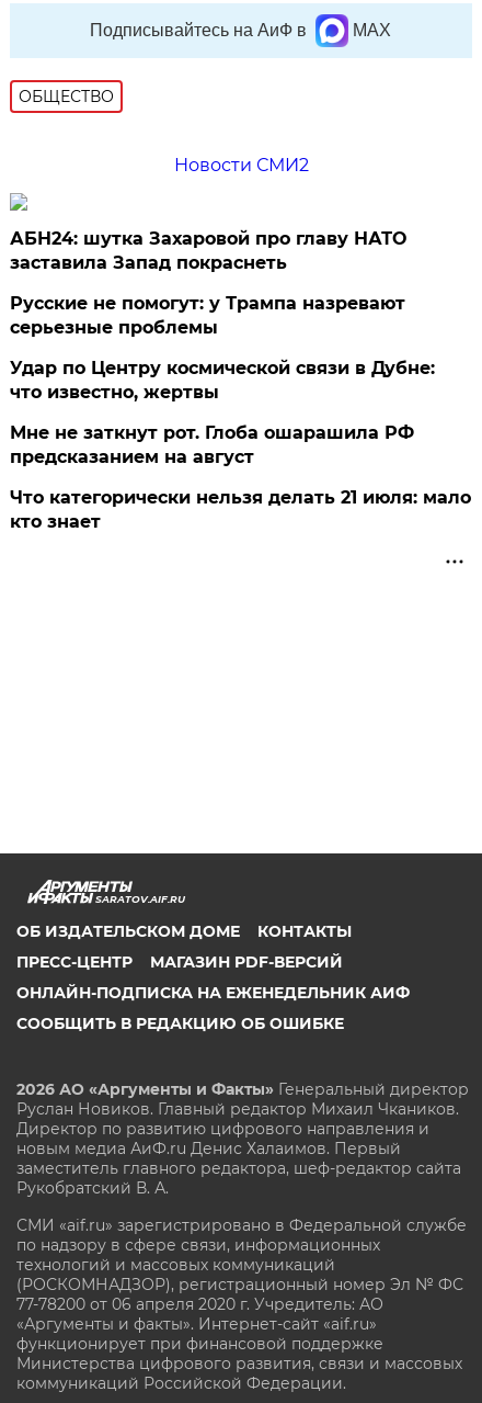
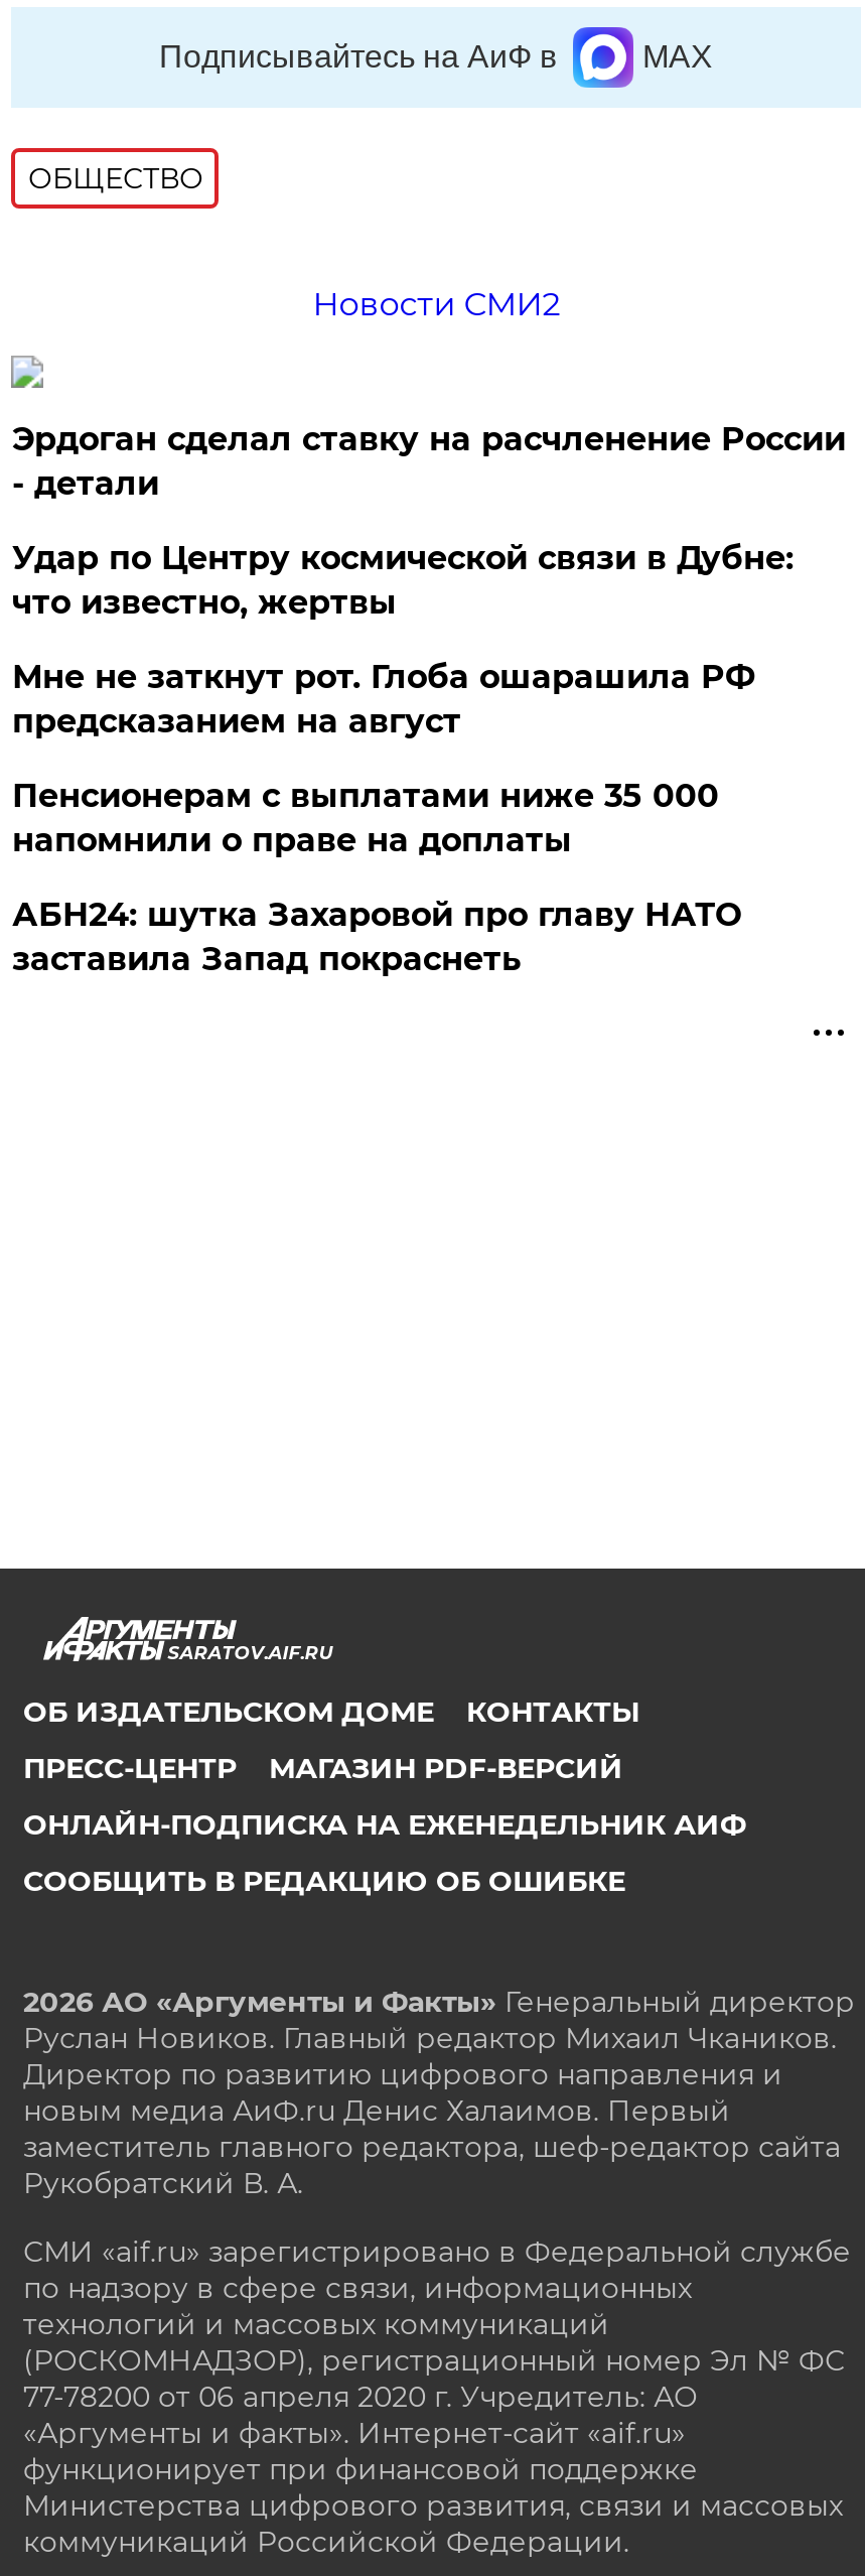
moved [10,228,407,273] -> [12,896,741,978]: АБН24: шутка Захаровой про главу НАТО | заставила Запад покраснеть
[10,293,406,338] Русские не помогут: у Трампа назревают | серьезные проблемы -> [12,420,846,503] Эрдоган сделал ставку на расчленение России | - детали
moved [10,358,435,467] -> [12,539,793,740]: Удар по Центру космической связи в Дубне: | что известно, жертвы | Мне не заткнут рот. Глоба ошарашила РФ | предсказанием на август
[10,487,471,532] Что категорически нельзя делать 21 июля: мало | кто знает -> [12,777,719,859] Пенсионерам с выплатами ниже 35 000 | напомнили о праве на доплаты

